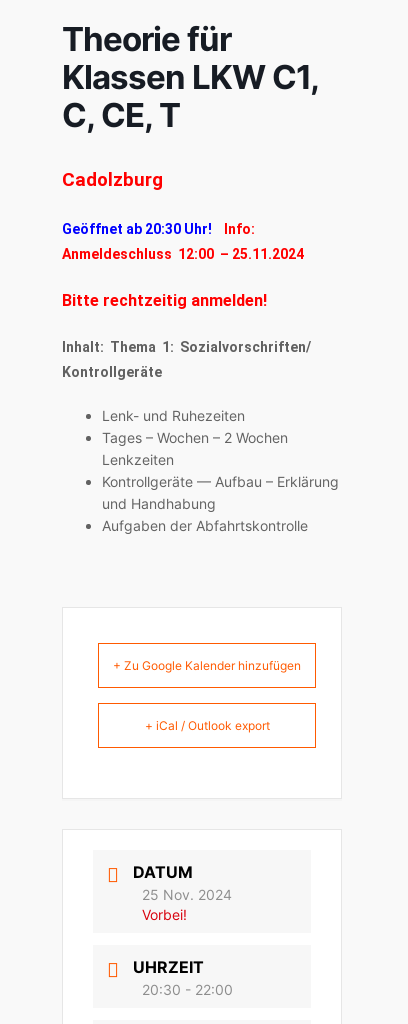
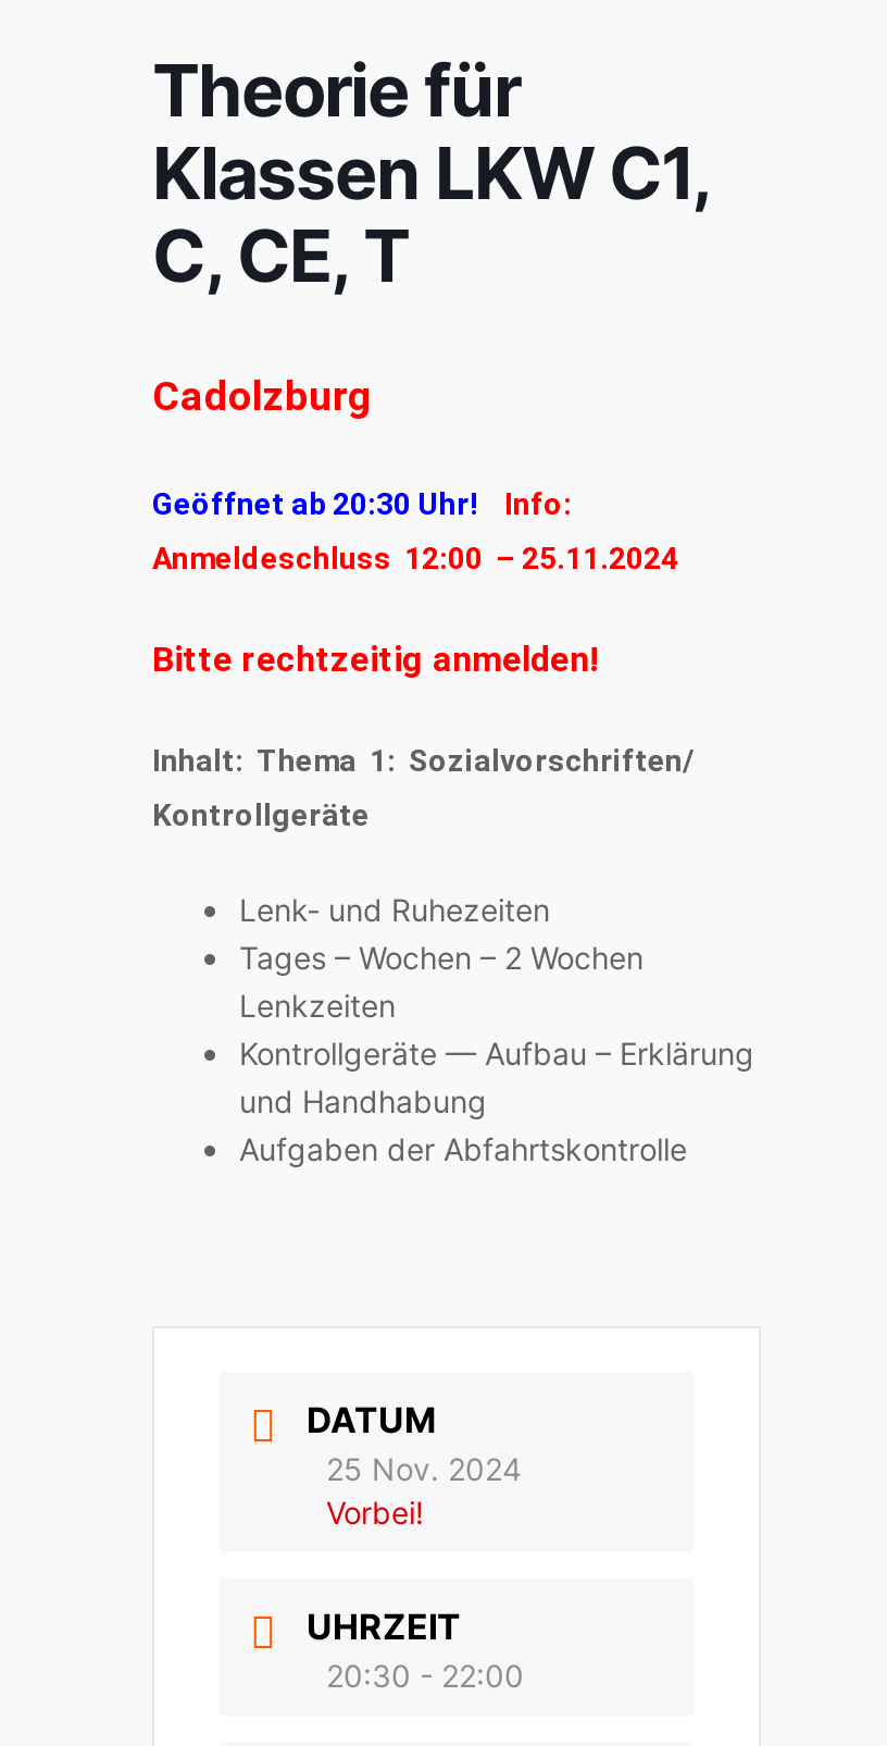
[113,658,301,673] + Zu Google Kalender hinzufügen -> none
[144,718,269,733] + iCal / Outlook export -> none

